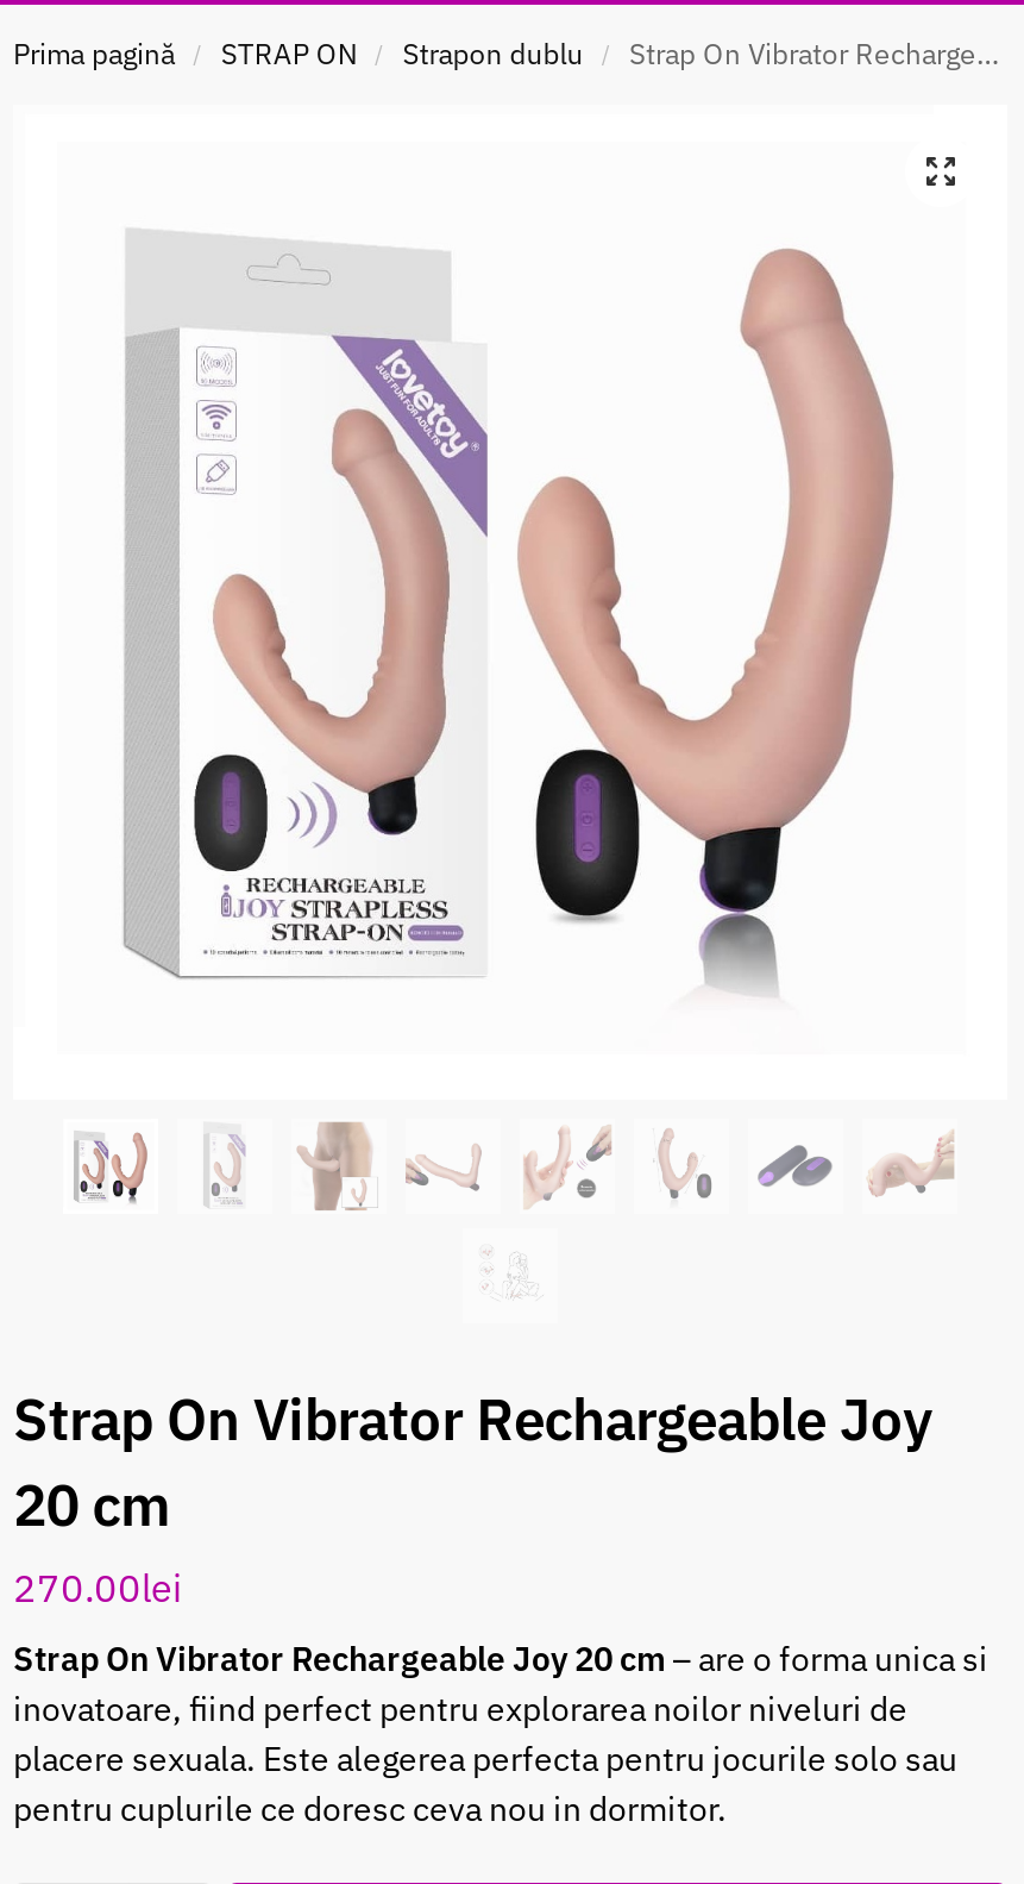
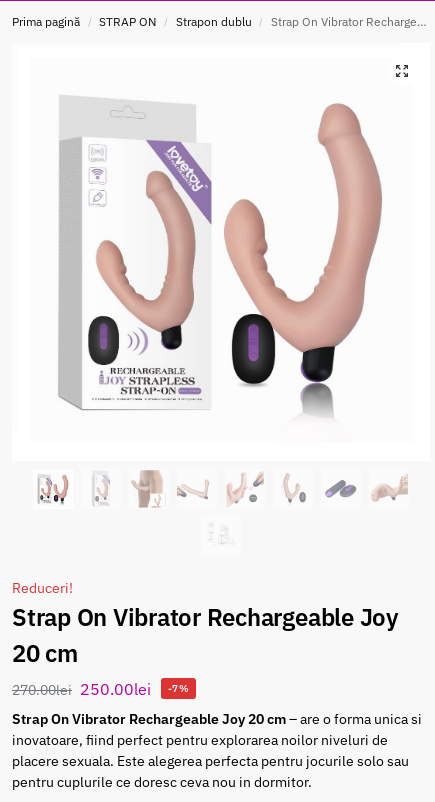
none -> [12,579,73,597] Reduceri!
[13,1564,182,1612] 270.00lei -> [12,679,189,699] 270.00lei 250.00lei | -7%

